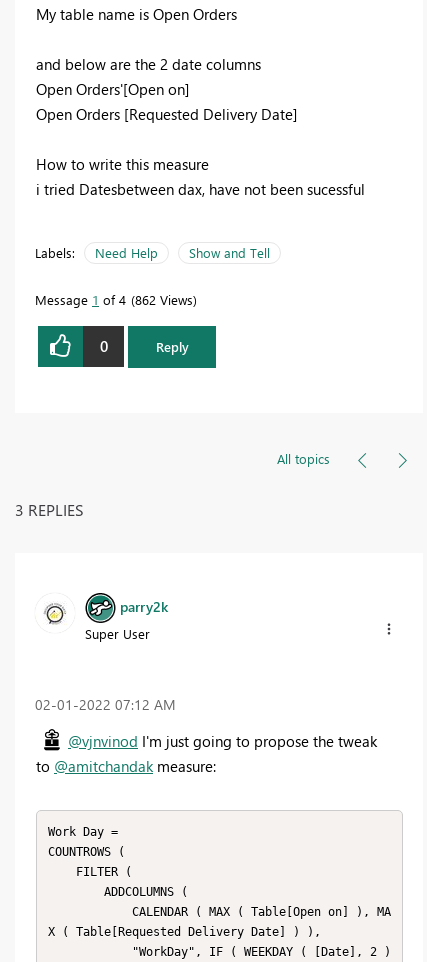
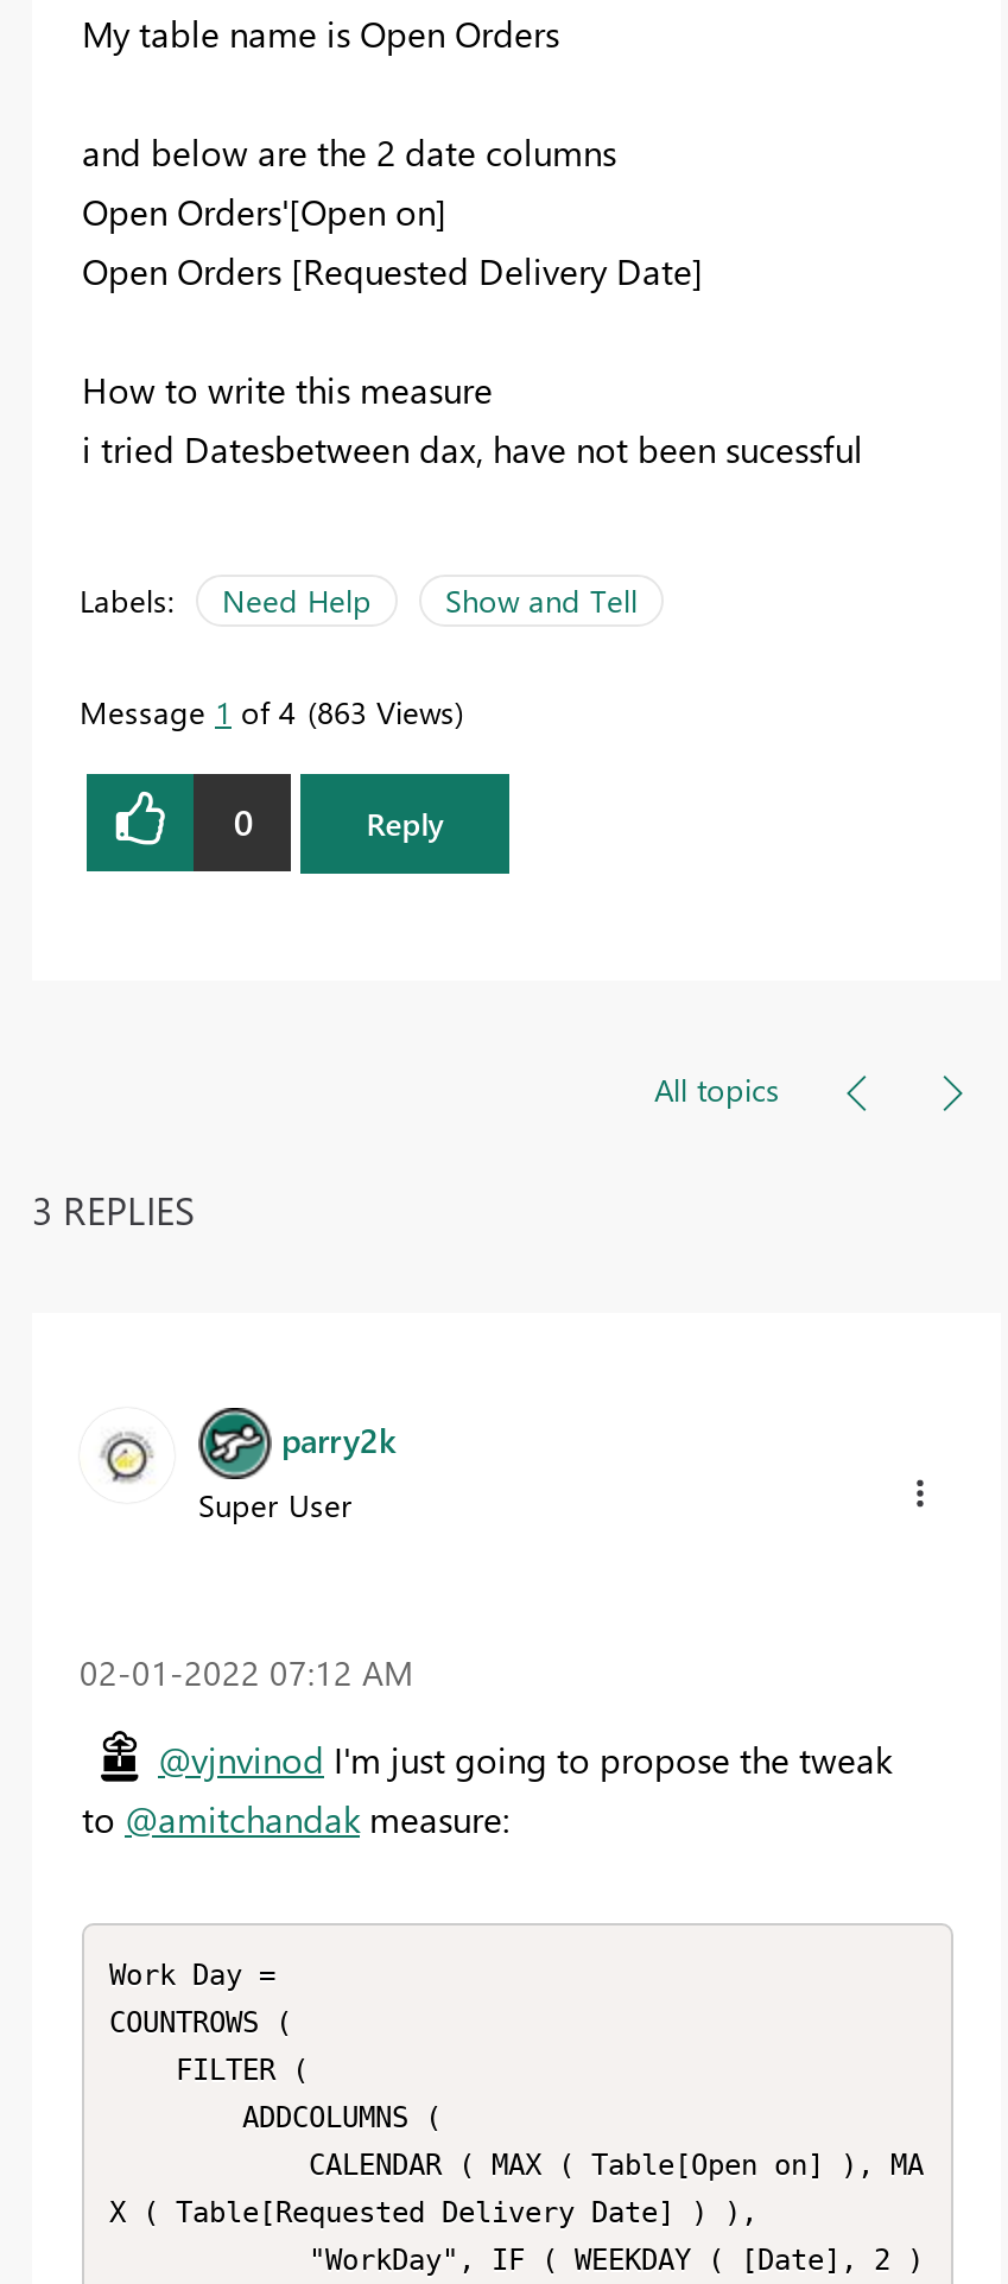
[35,291,193,308] Message 1 of 4 862 Views -> [80,690,455,730] Message 1 of 4 863 Views

